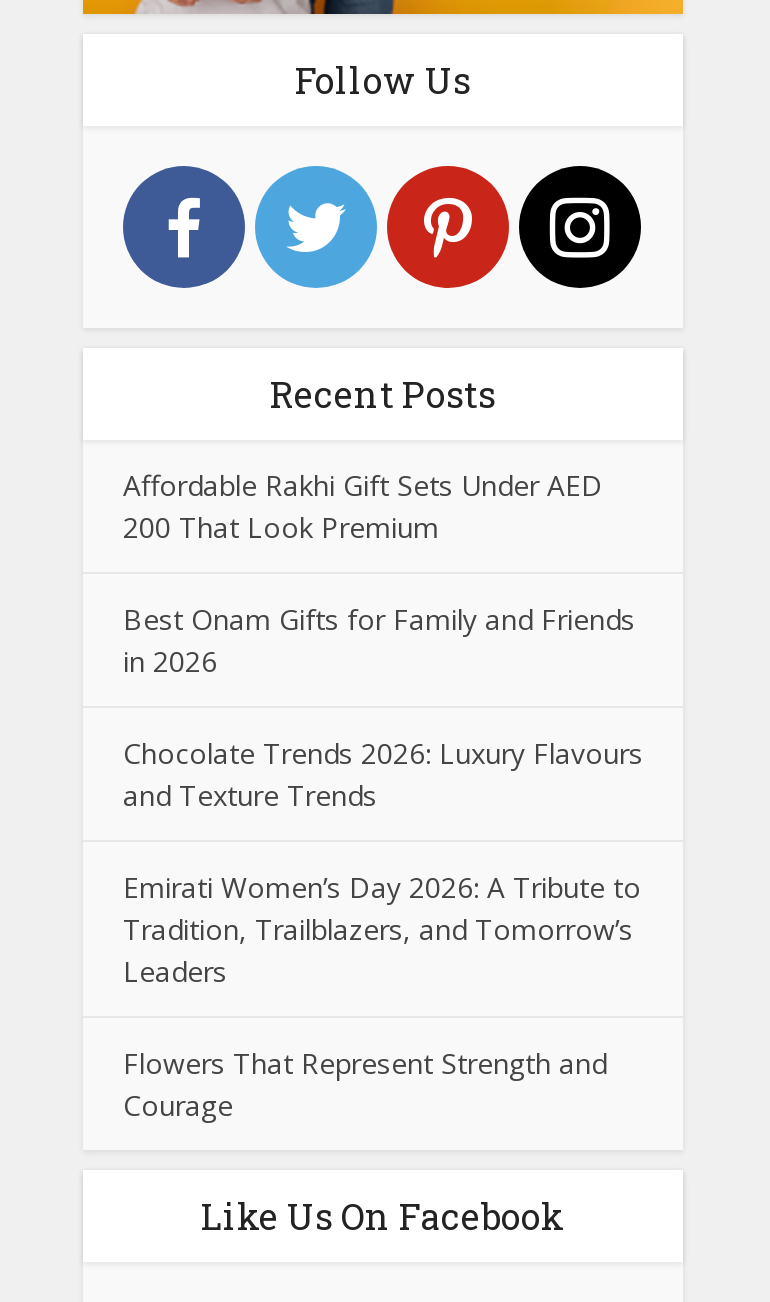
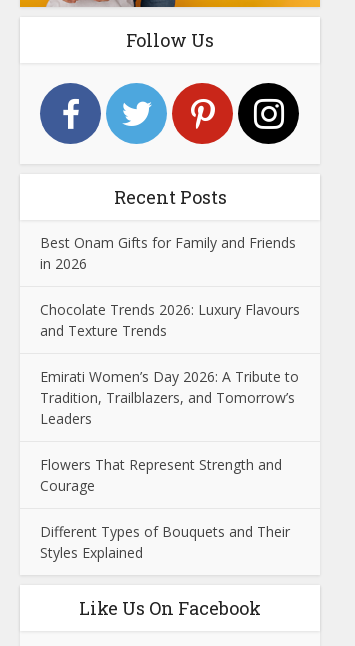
[123,466,603,546] Affordable Rakhi Gift Sets Under AED | 200 That Look Premium -> none
moved [123,600,643,1124] -> [40,233,300,495]: Best Onam Gifts for Family and Friends | in 2026 | Chocolate Trends 2026: Luxury Flavours | ... | Flowers That Represent Strength and | Courage
none -> [40,522,290,562] Different Types of Bouquets and Their | Styles Explained

